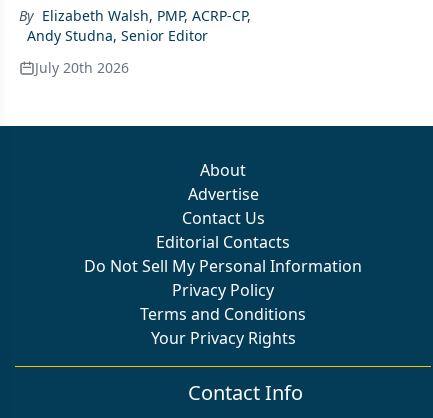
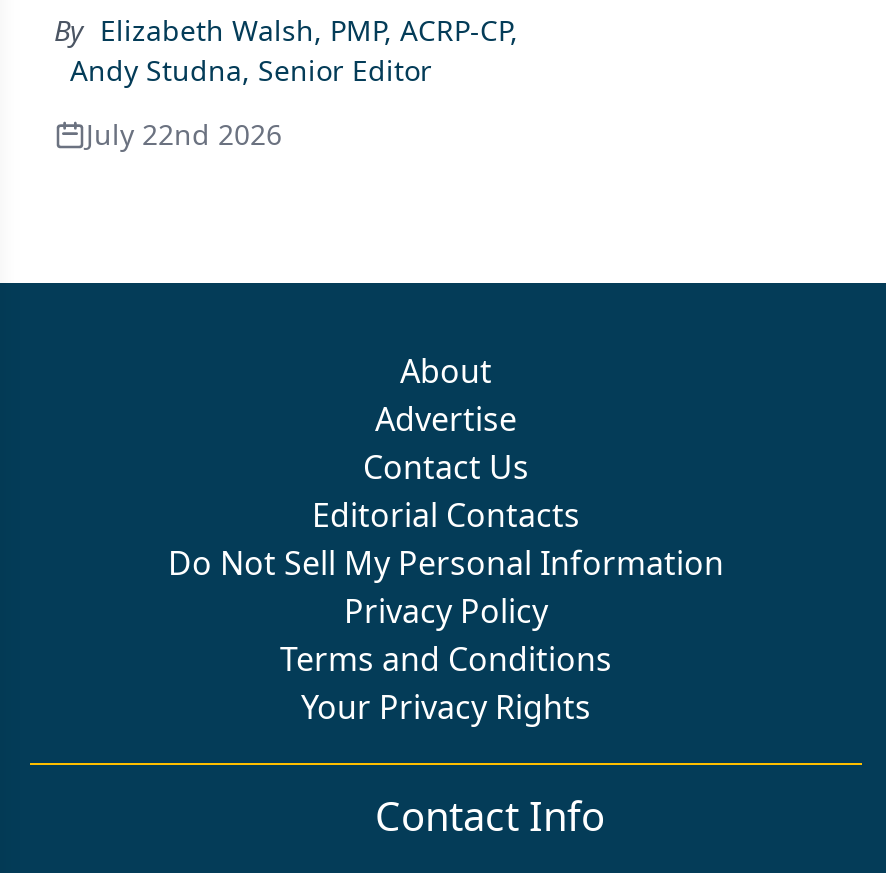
[35,58,129,77] July 20th 2026 -> [86,115,282,153] July 22nd 2026

